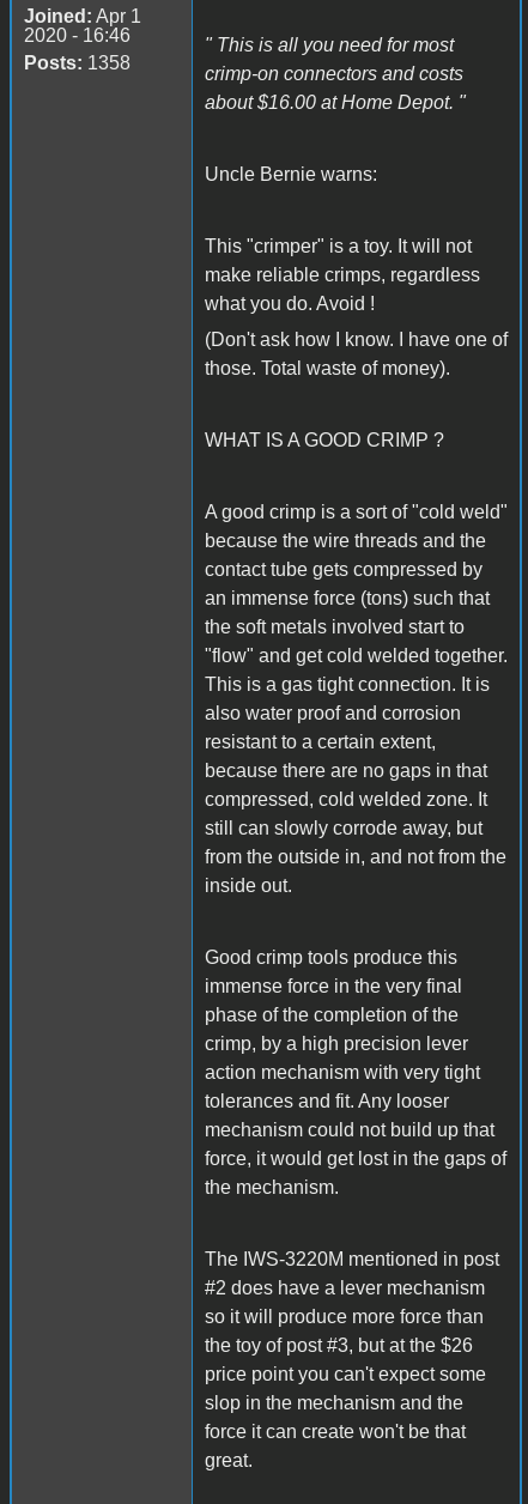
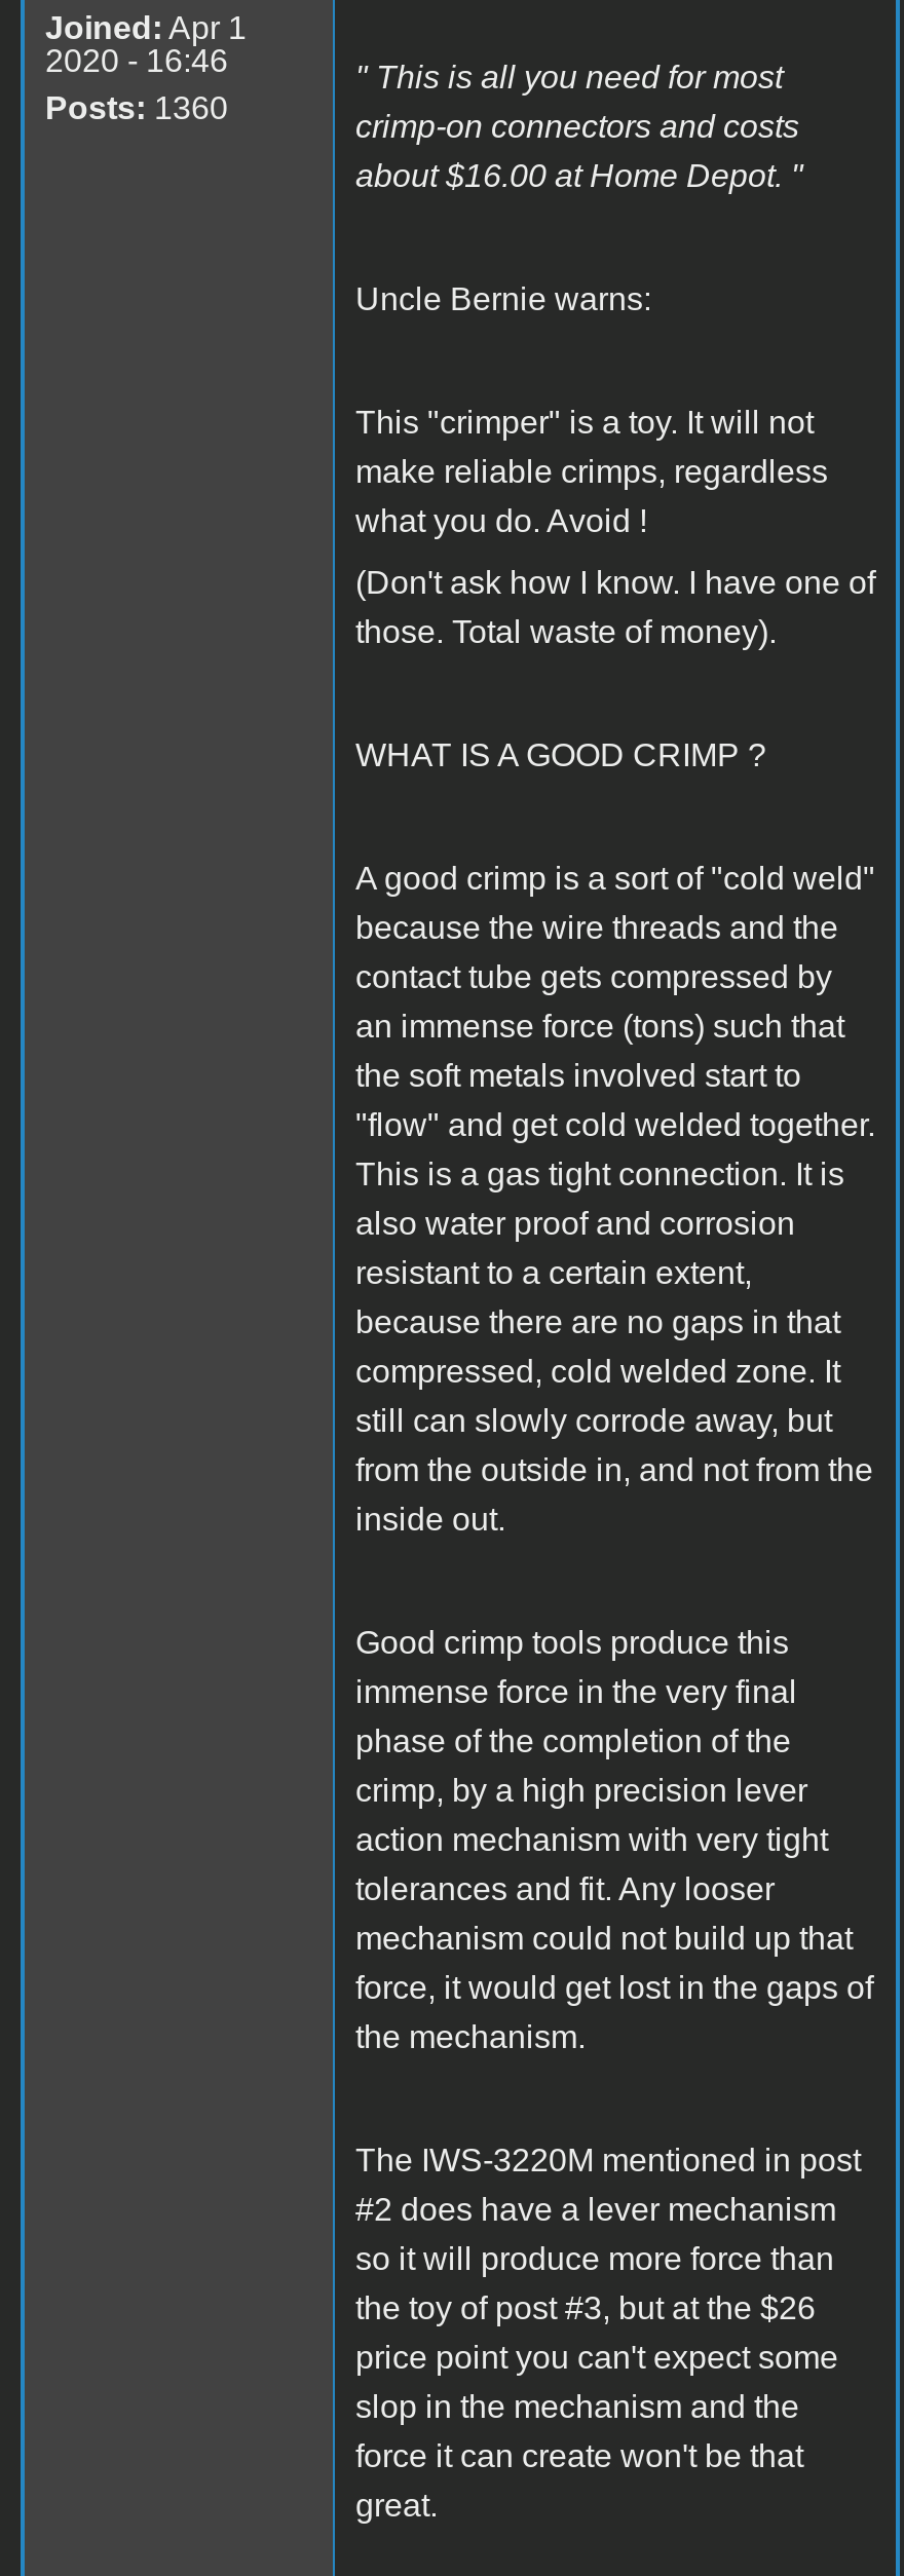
[24,52,131,73] Posts: 1358 -> [45,90,228,125] Posts: 1360

